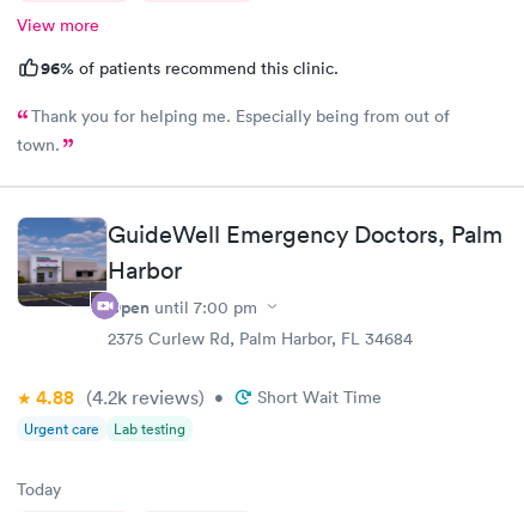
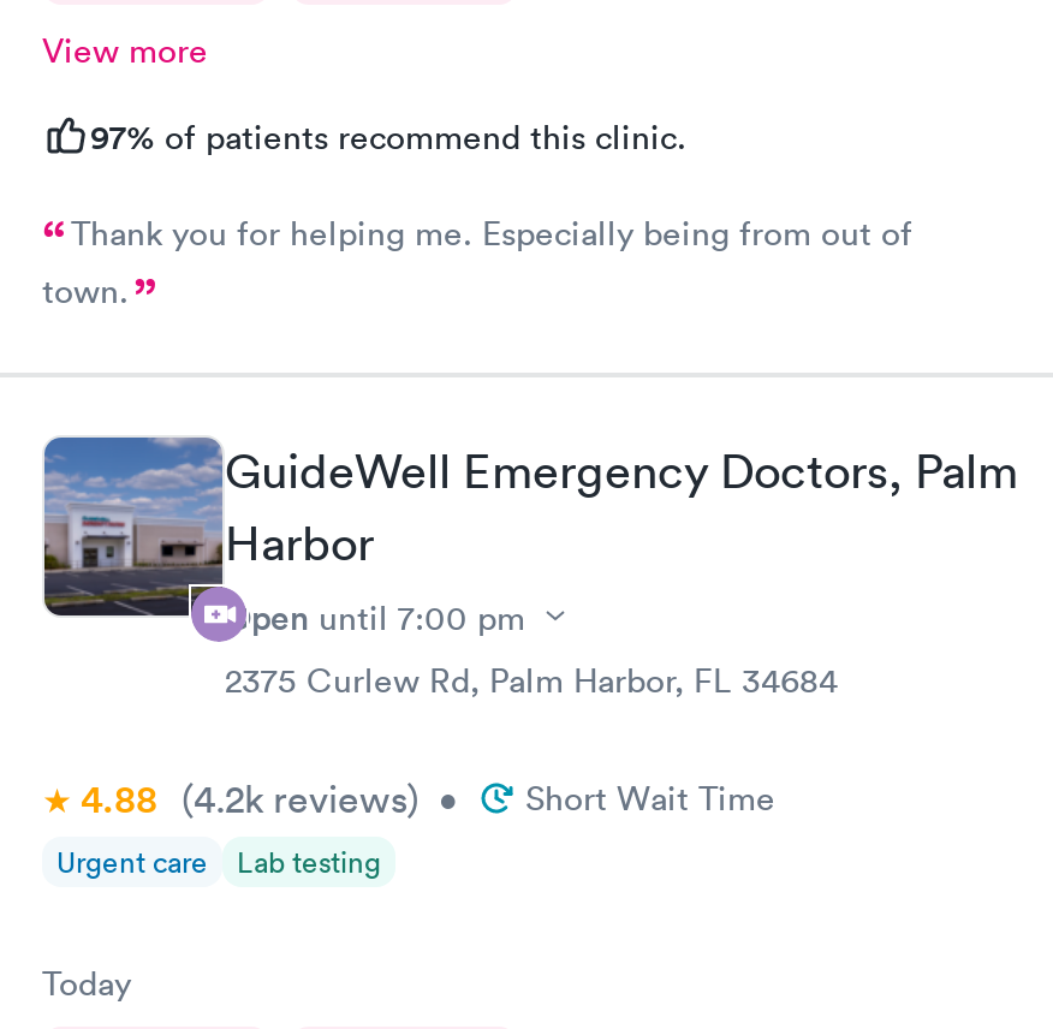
[41,56,339,80] 96% of patients recommend this clinic. -> [90,113,686,161] 97% of patients recommend this clinic.

